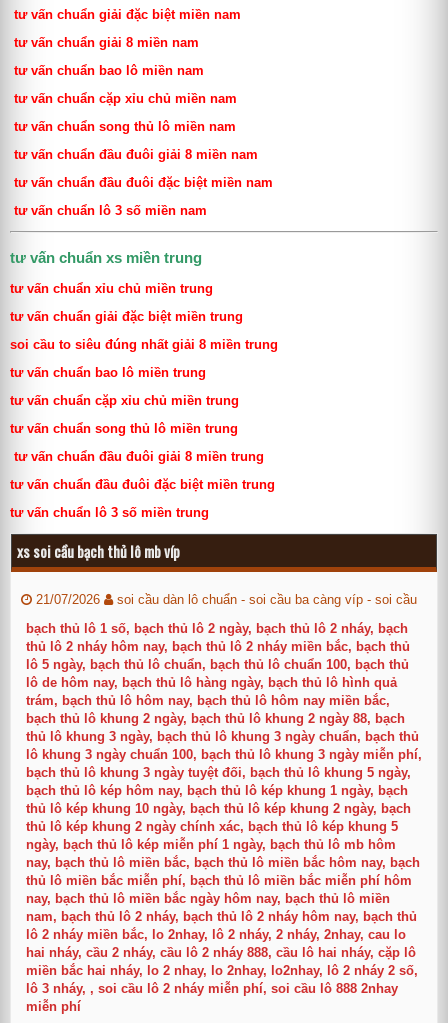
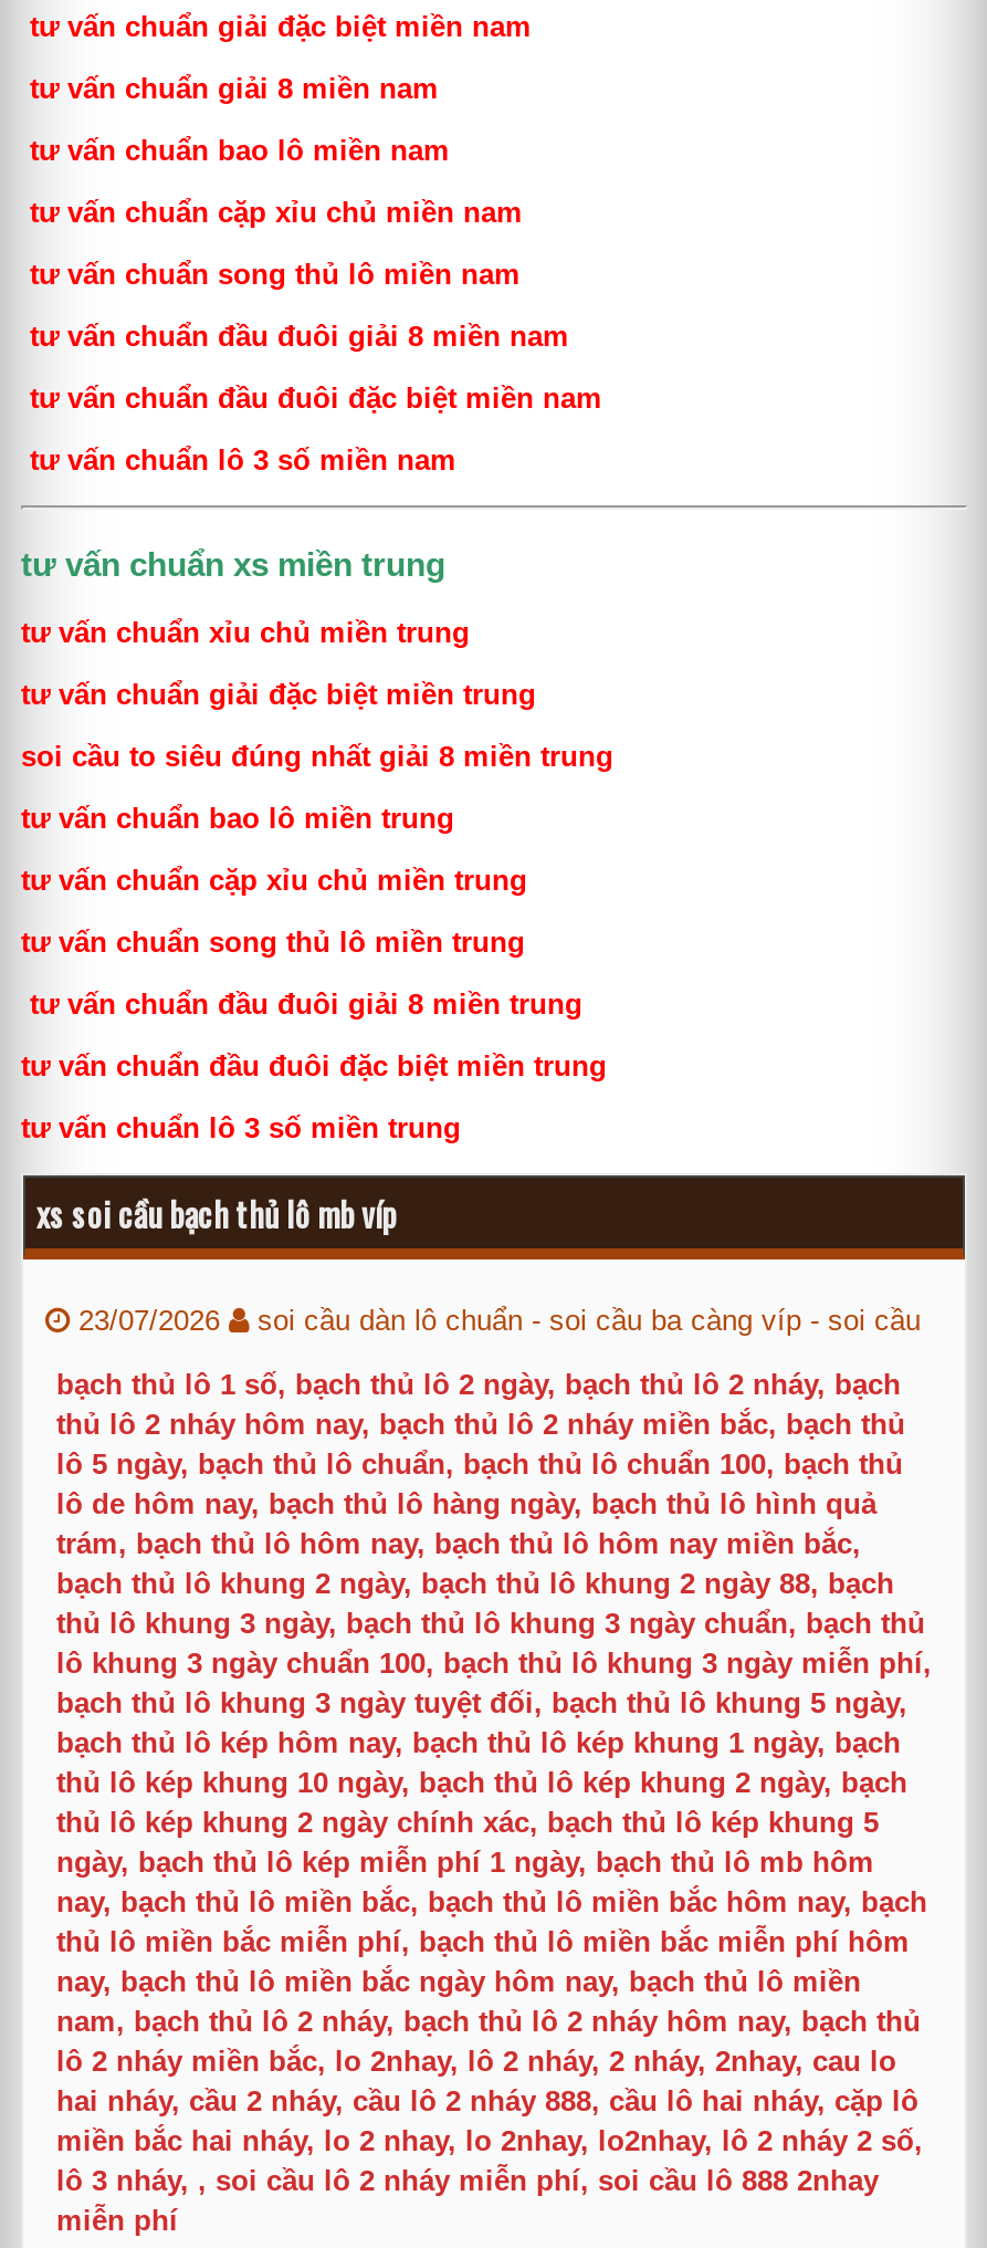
[32,592,417,607] 21/07/2026 soi cầu dàn lô chuẩn - soi cầu ba càng víp - soi cầu -> [70,1303,921,1336] 23/07/2026 soi cầu dàn lô chuẩn - soi cầu ba càng víp - soi cầu

